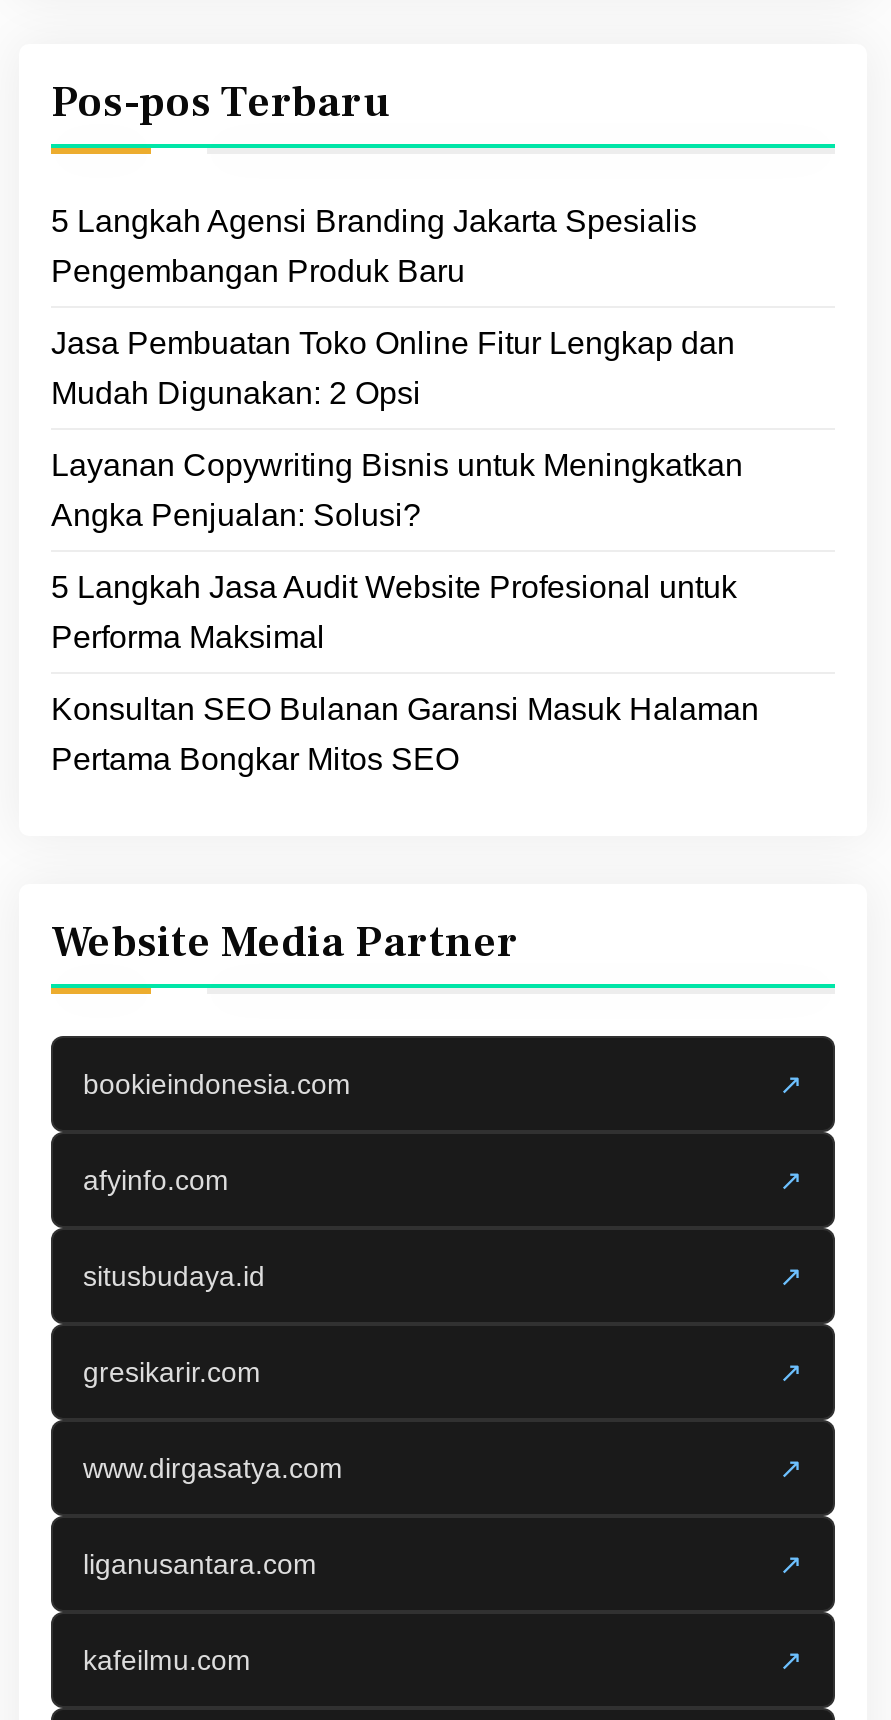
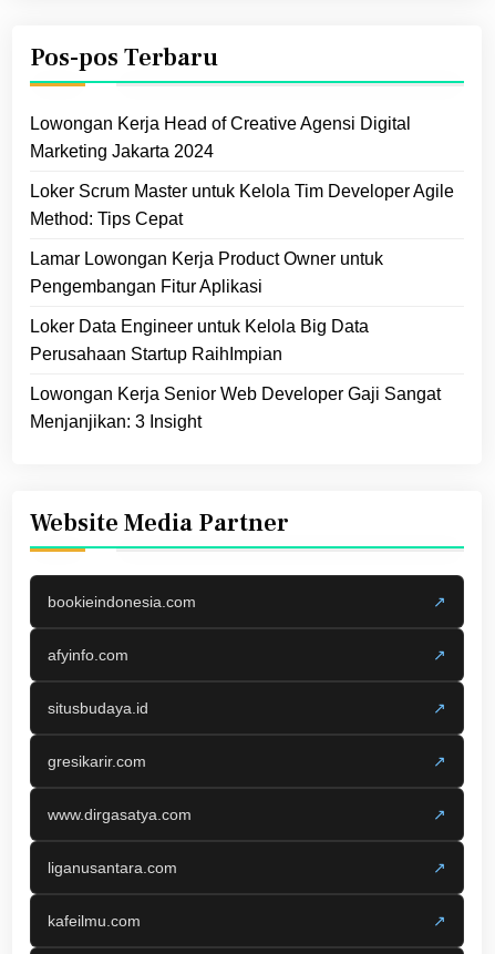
[51,205,697,239] 5 Langkah Agensi Branding Jakarta Spesialis -> [30,115,411,134] Lowongan Kerja Head of Creative Agensi Digital
[51,255,465,289] Pengembangan Produk Baru -> [30,142,214,161] Marketing Jakarta 2024
[51,327,735,361] Jasa Pembuatan Toko Online Fitur Lengkap dan -> [30,182,454,201] Loker Scrum Master untuk Kelola Tim Developer Agile
[51,377,421,411] Mudah Digunakan: 2 Opsi -> [30,210,183,229] Method: Tips Cepat
[51,449,743,483] Layanan Copywriting Bisnis untuk Meningkatkan -> [30,250,383,269] Lamar Lowongan Kerja Product Owner untuk
[51,499,421,533] Angka Penjualan: Solusi? -> [30,278,262,296] Pengembangan Fitur Aplikasi
[51,571,737,605] 5 Langkah Jasa Audit Website Profesional untuk -> [30,317,369,336] Loker Data Engineer untuk Kelola Big Data
[51,621,325,655] Performa Maksimal -> [30,345,282,364] Perusahaan Startup RaihImpian
[51,693,759,727] Konsultan SEO Bulanan Garansi Masuk Halaman -> [30,385,441,404] Lowongan Kerja Senior Web Developer Gaji Sangat
[51,743,459,777] Pertama Bongkar Mitos SEO -> [30,413,202,432] Menjanjikan: 3 Insight

